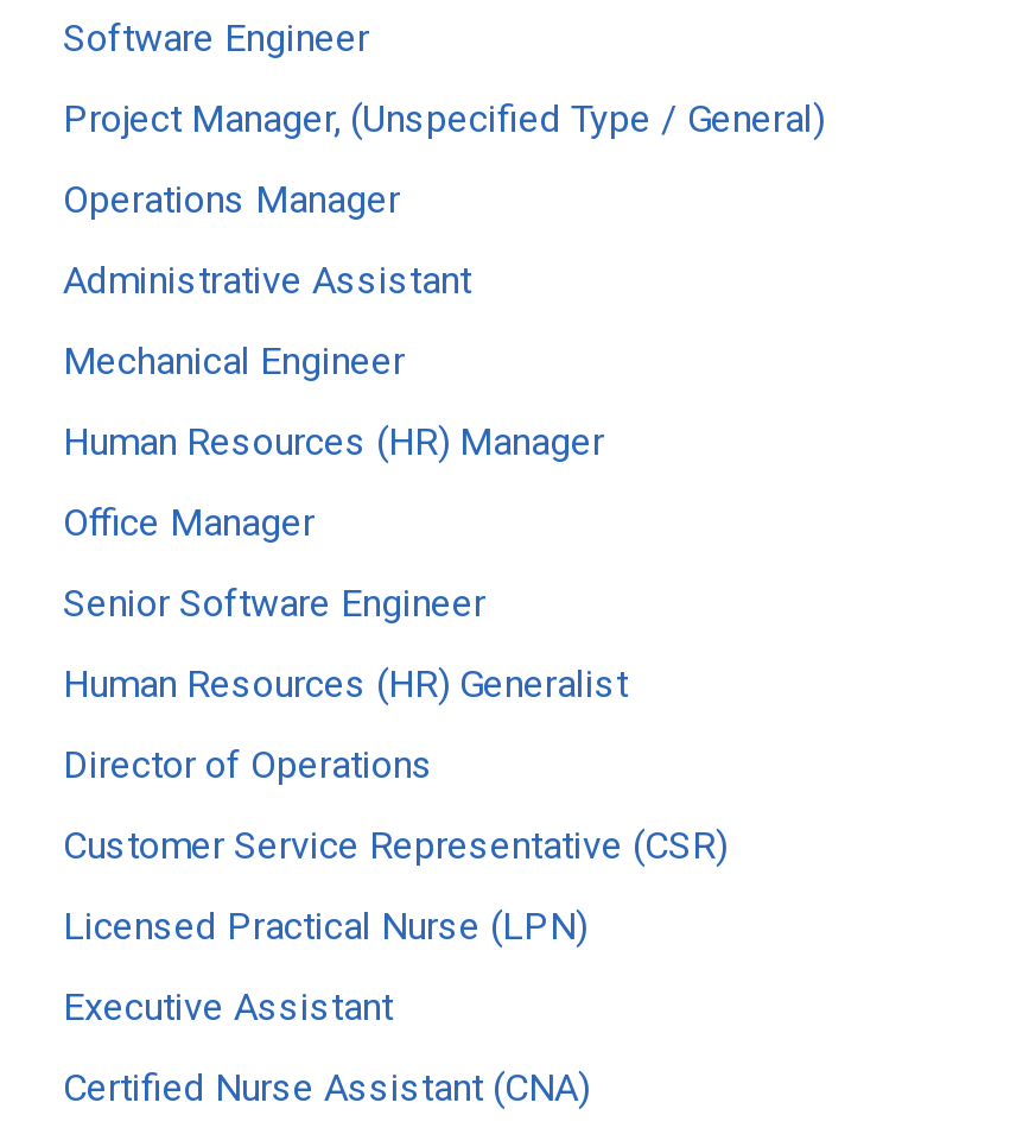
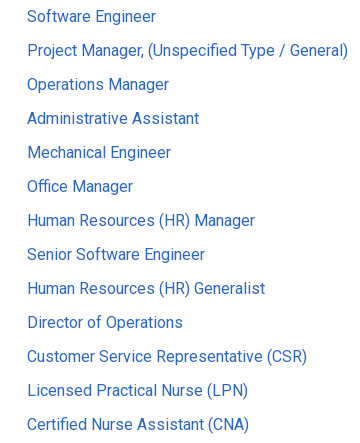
moved [63,420,604,465] -> [27,211,255,230]: Human Resources (HR) Manager
[63,985,393,1030] Executive Assistant -> none

